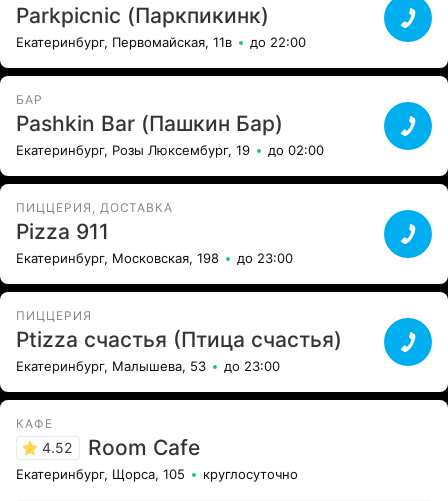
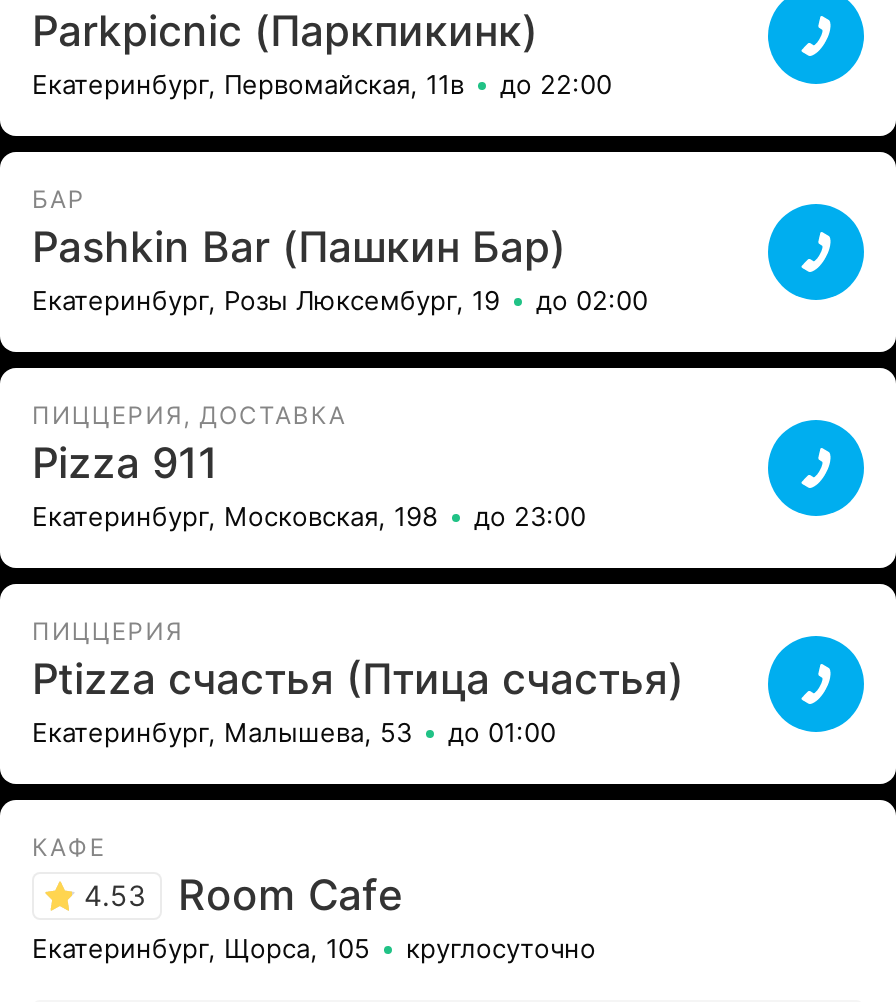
[16,358,280,374] Екатеринбург, Малышева, 53 до 23:00 -> [32,716,556,748] Екатеринбург, Малышева, 53 до 01:00
[42,435,200,460] 4.52 Room Cafe -> [84,870,402,920] 4.53 Room Cafe

